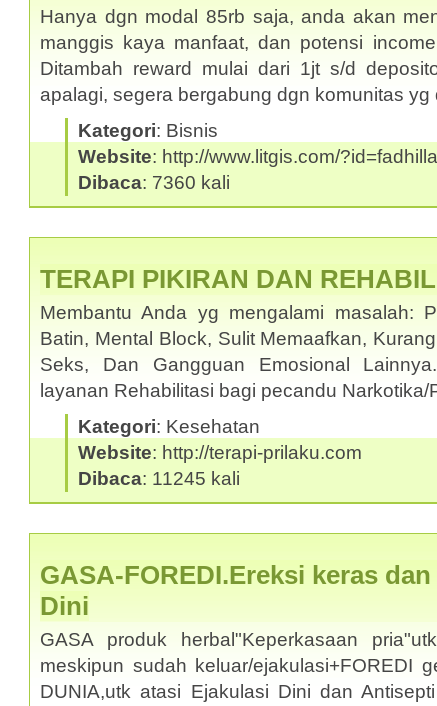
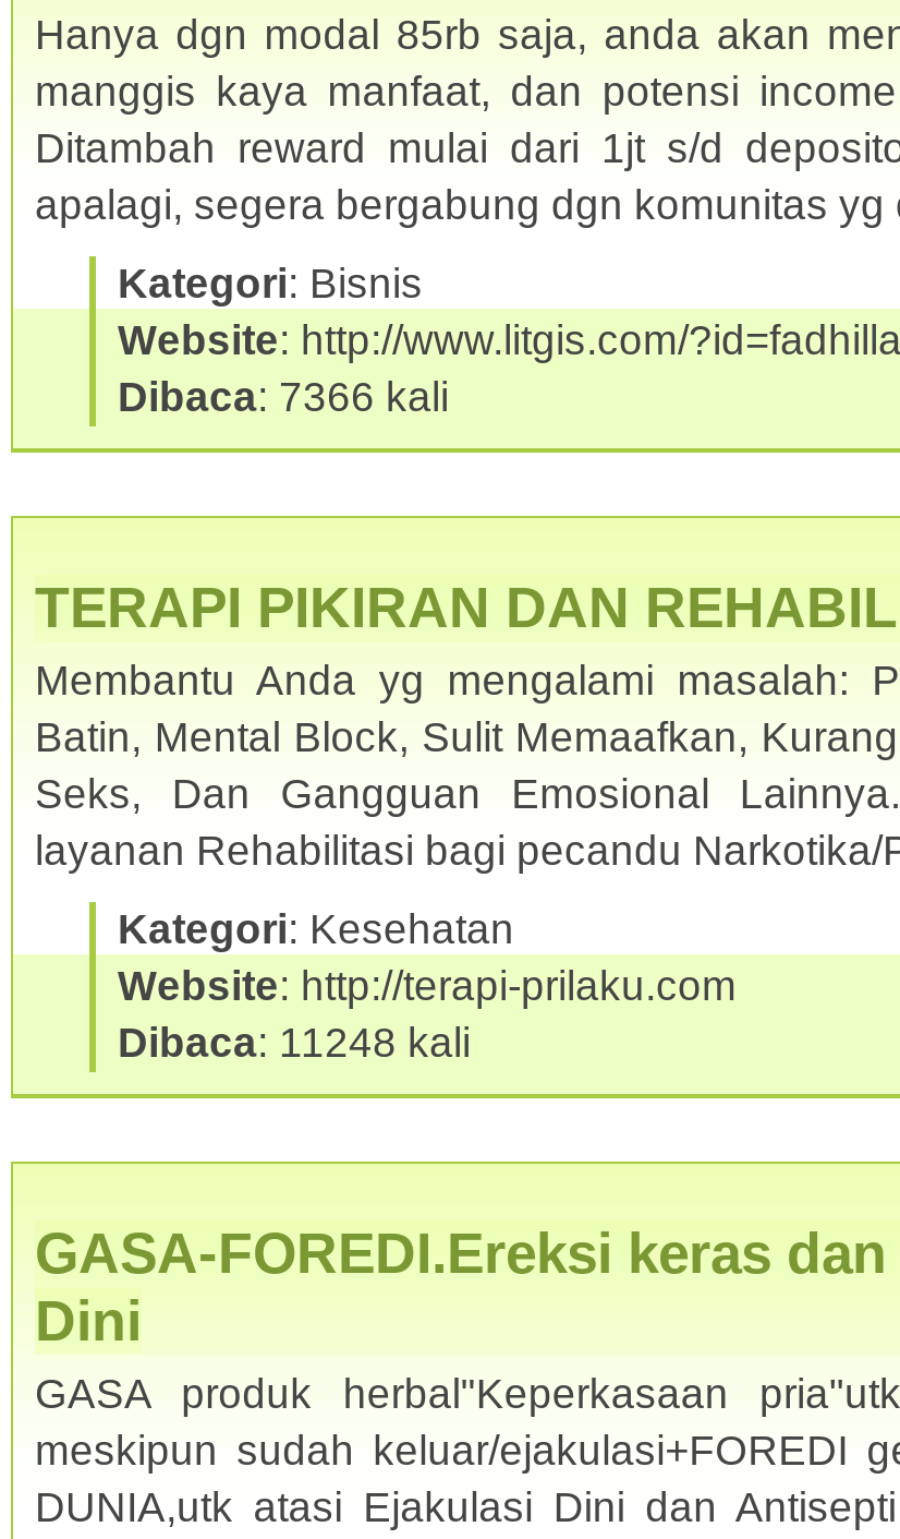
[78,172,230,193] Dibaca: 7360 kali -> [118,374,449,420] Dibaca: 7366 kali
[78,468,240,489] Dibaca: 11245 kali -> [118,1020,471,1066] Dibaca: 11248 kali

